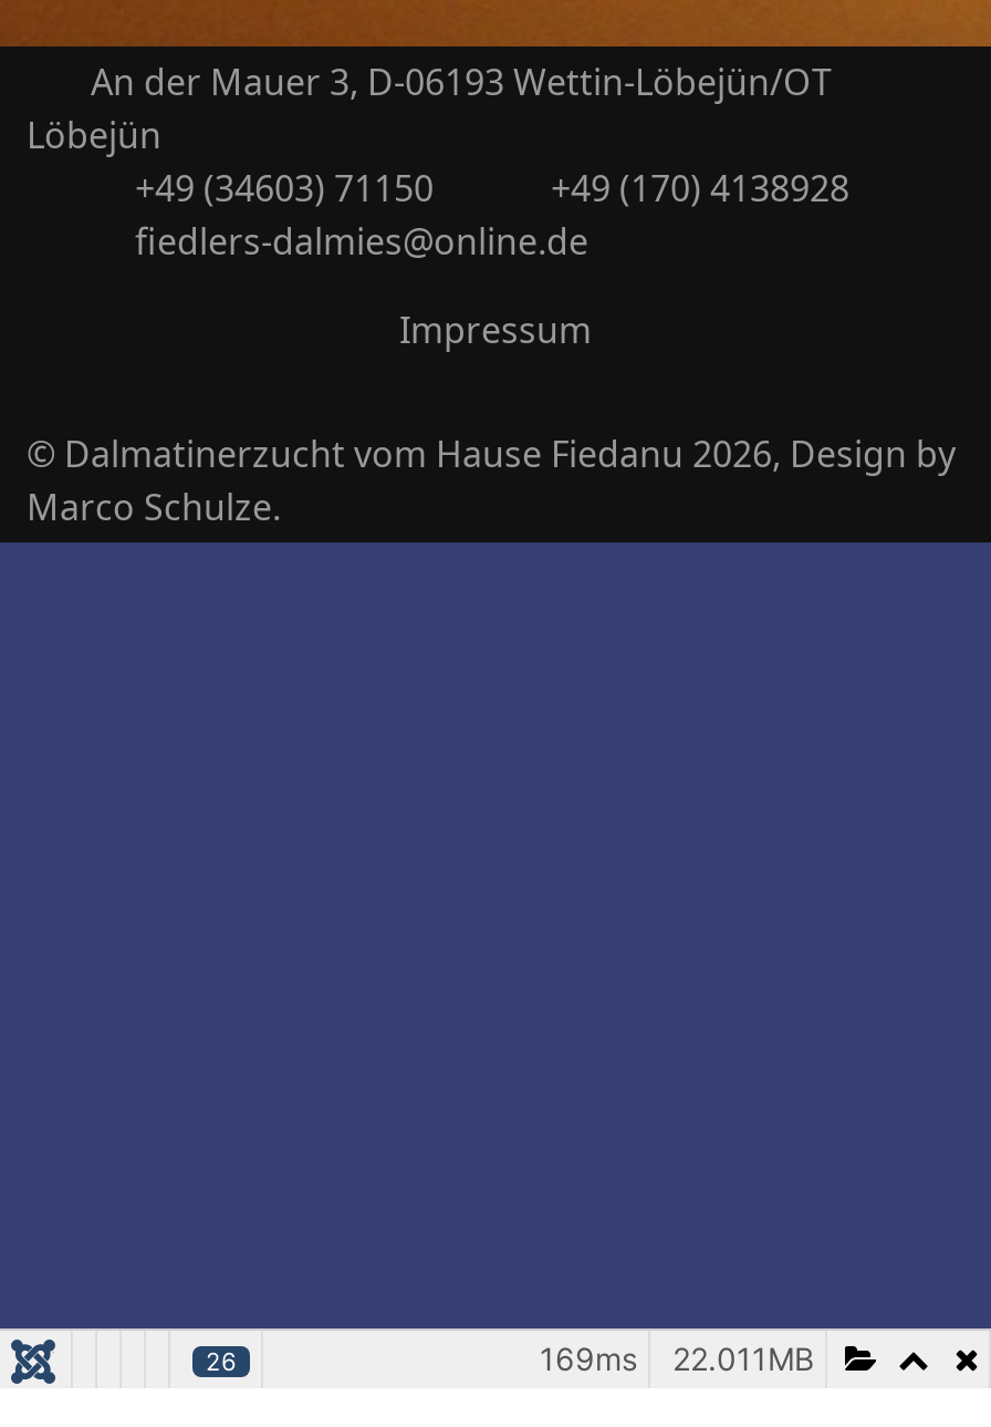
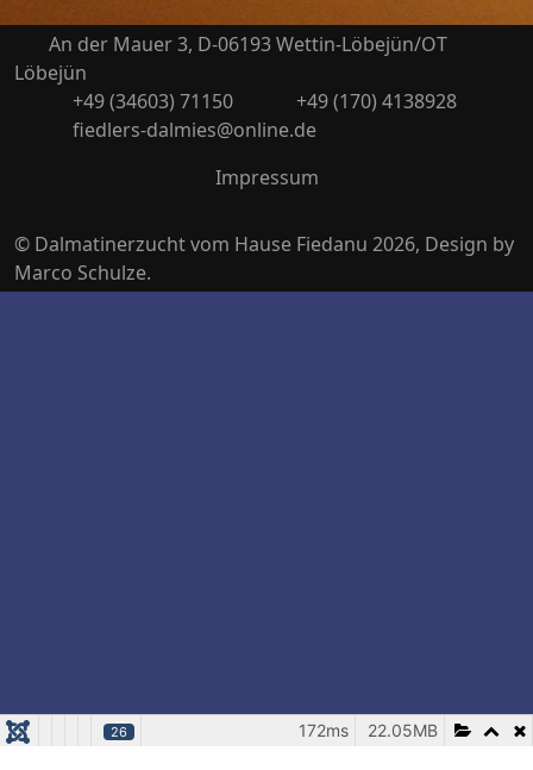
[540,1339,814,1377] 22.011MB | 169ms -> [299,720,438,740] 22.05MB | 172ms

